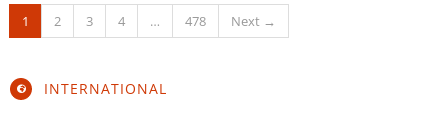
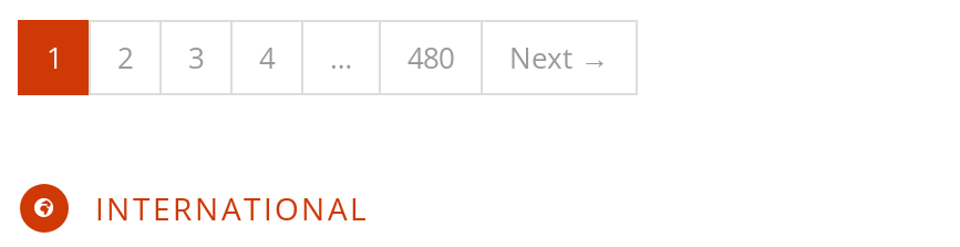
[185,12,206,30] 478 -> [407,37,454,77] 480

